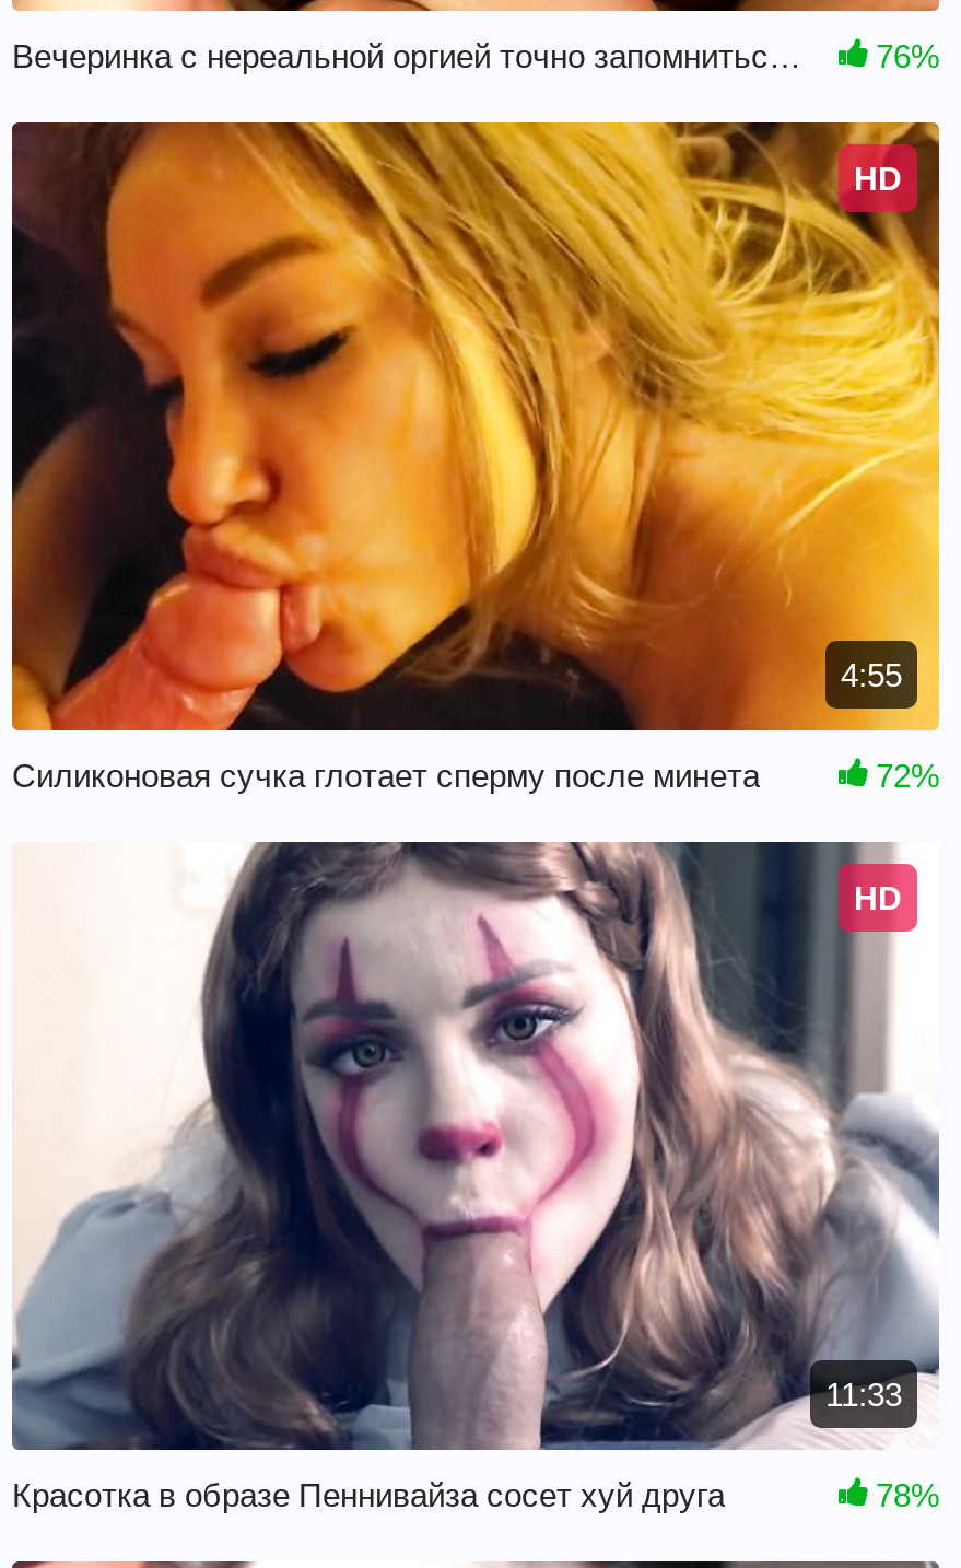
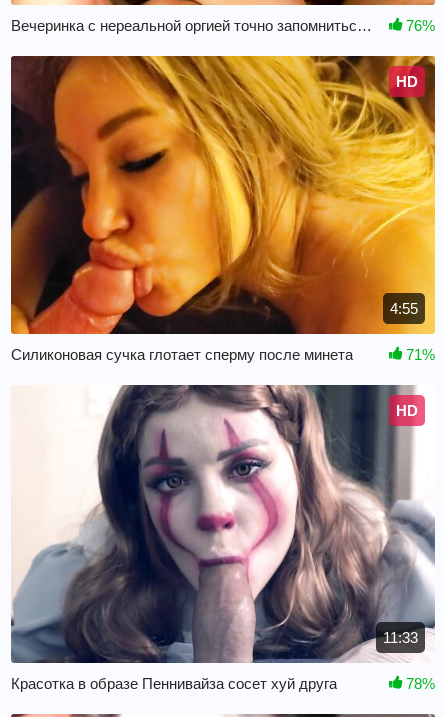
[876,757,939,794] 72% -> [406,346,435,363] 71%

